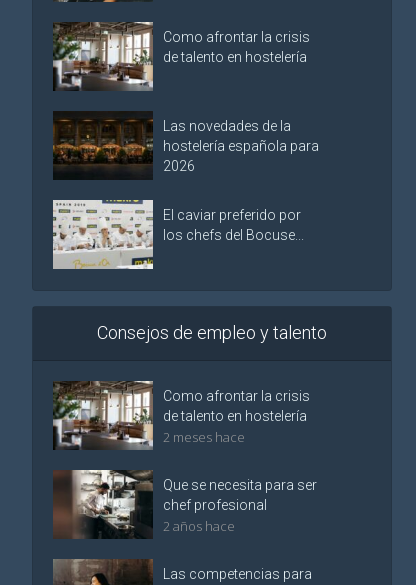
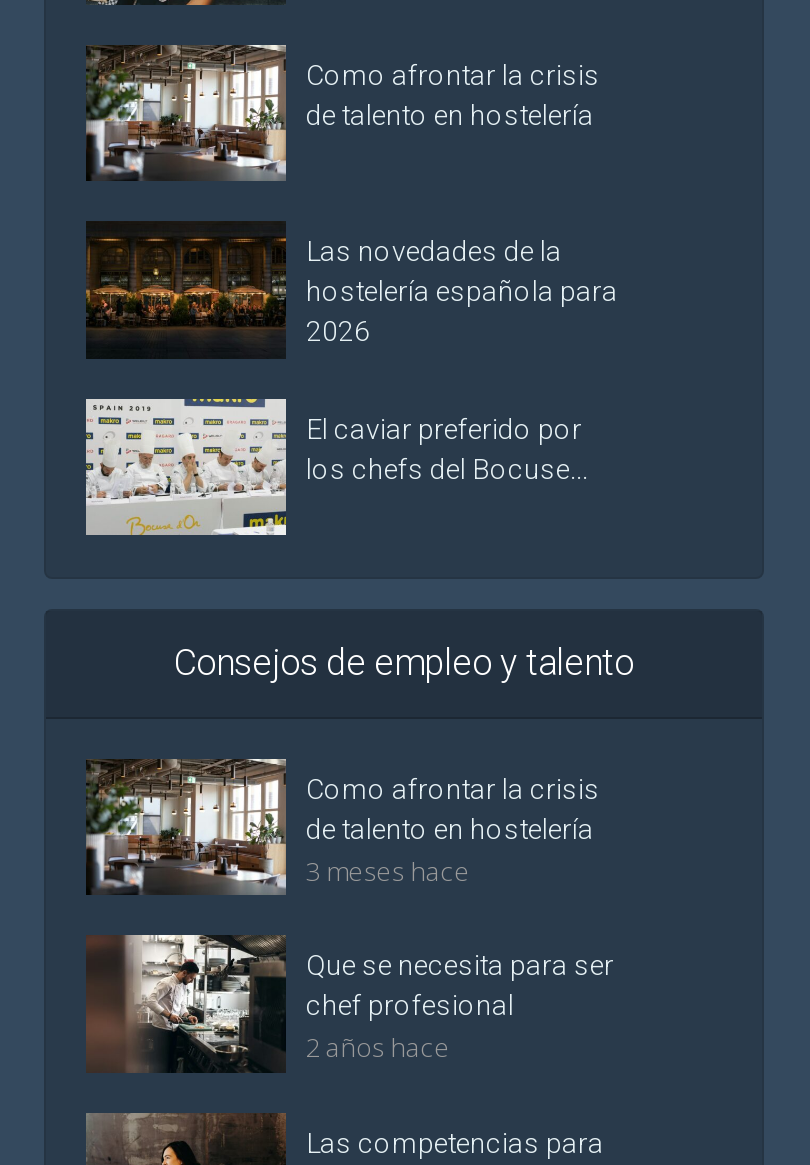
[163,428,245,446] 2 meses hace -> [306,853,470,889] 3 meses hace

